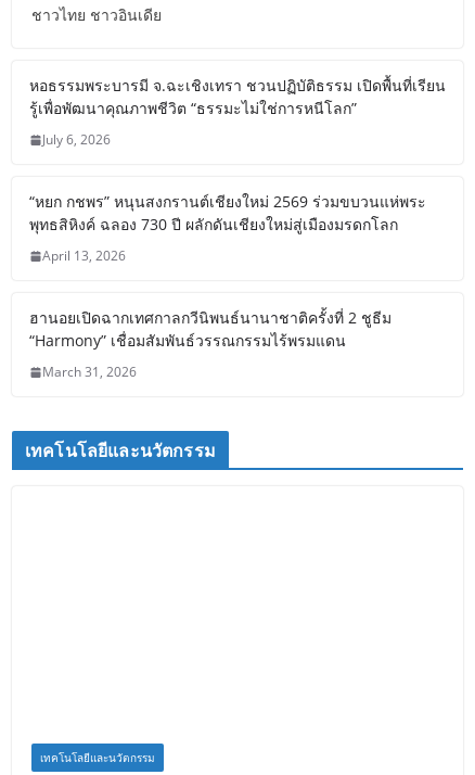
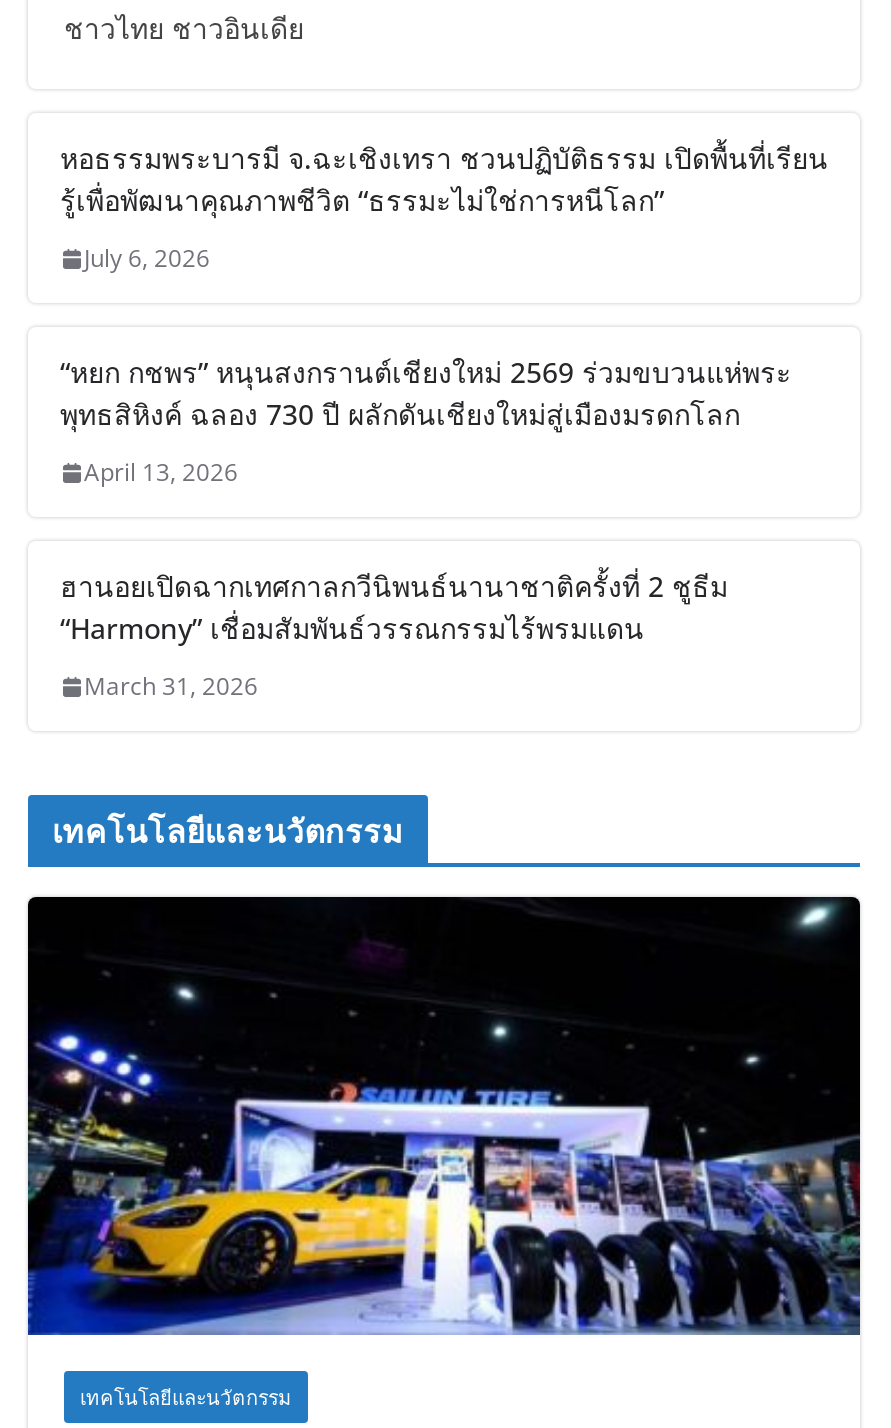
none -> [26,894,862,1338] [image]

